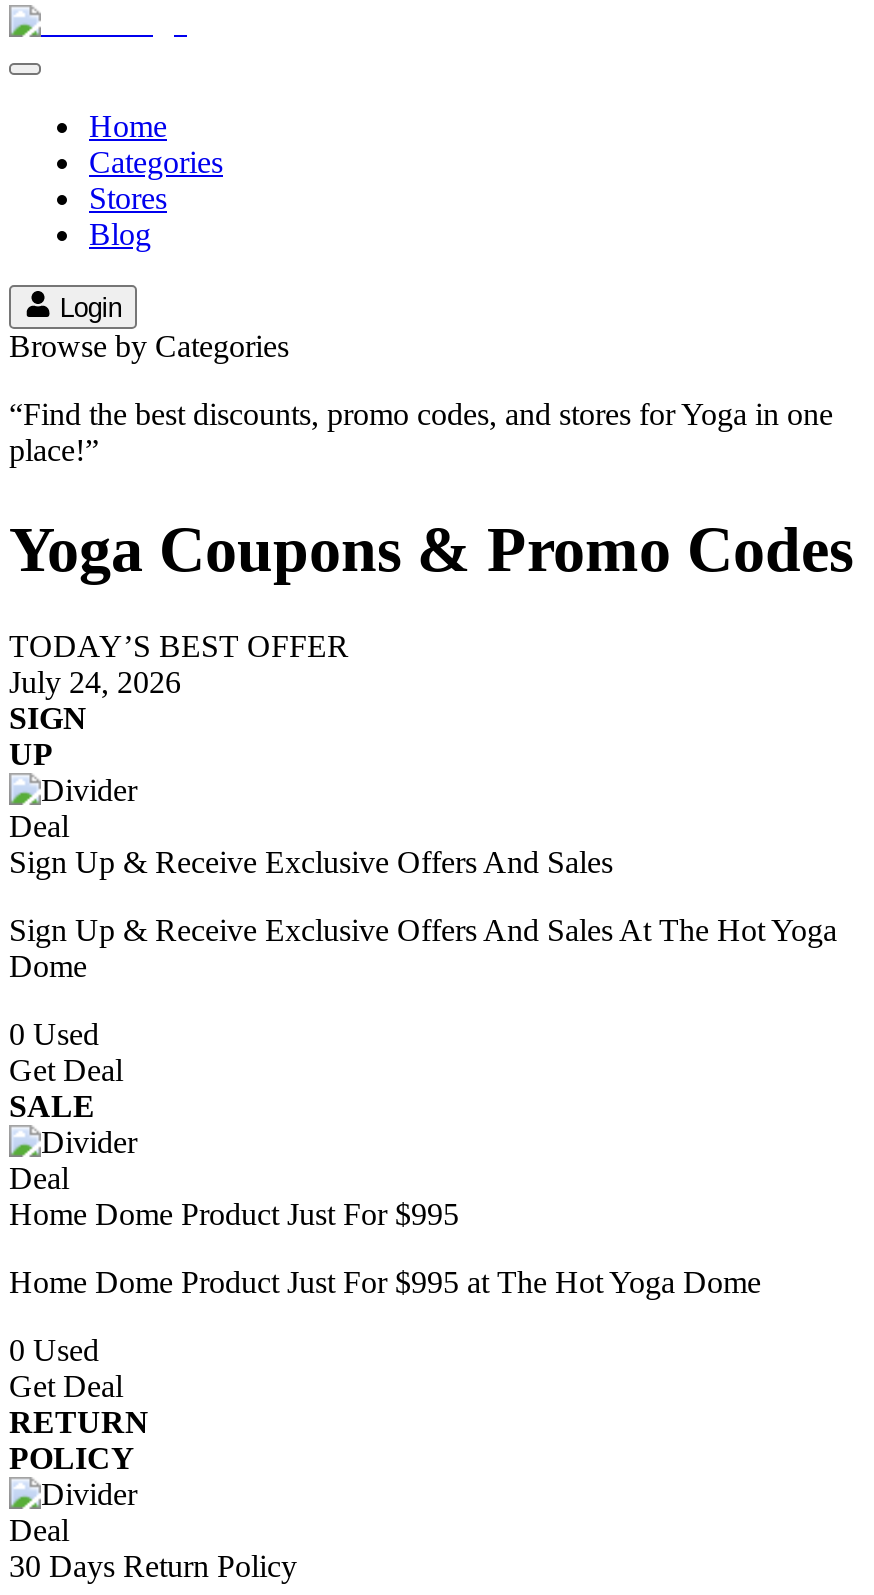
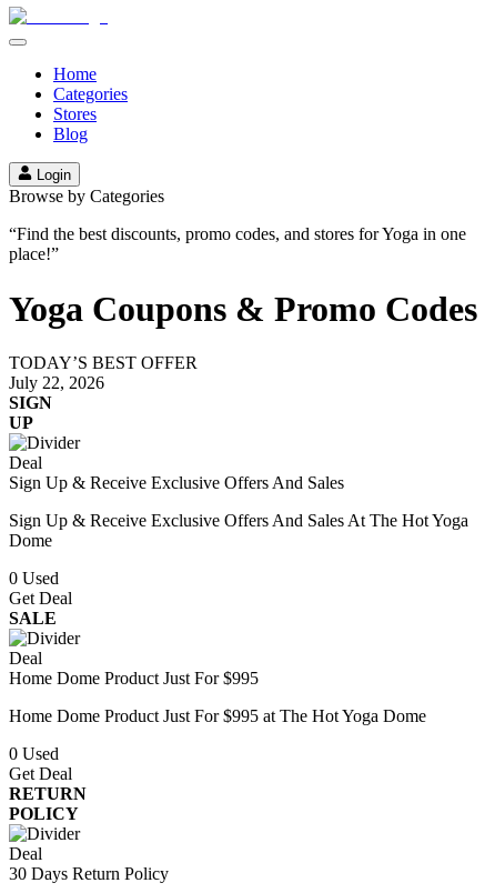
[9,665,181,699] July 24, 2026 -> [9,373,104,392] July 22, 2026

